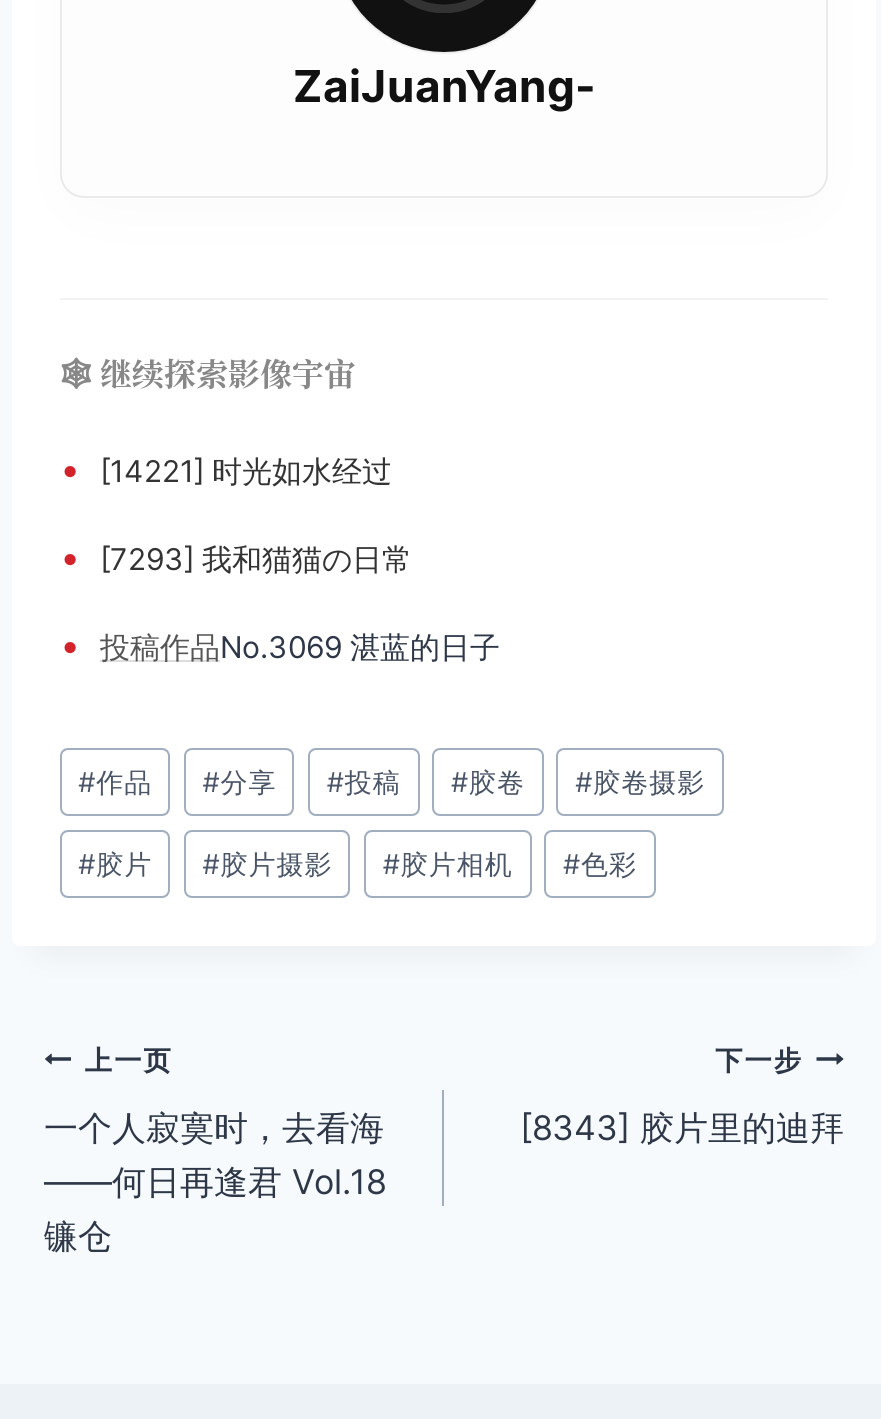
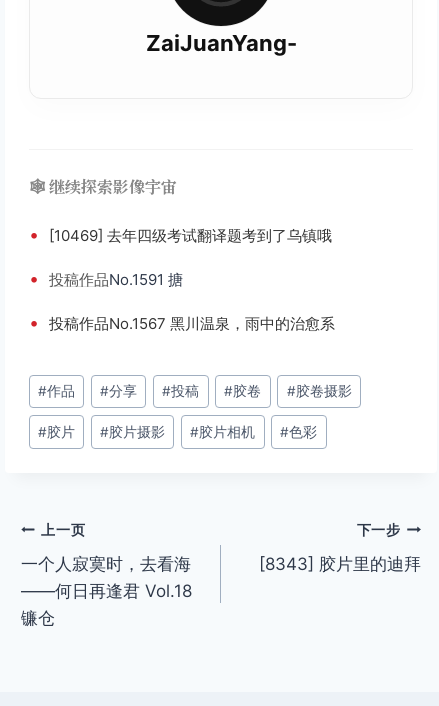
[60,448,392,490] • [14221] 时光如水经过 -> [29,224,332,245] • [10469] 去年四级考试翻译题考到了乌镇哦
[60,536,412,578] • [7293] 我和猫猫の日常 -> [29,268,183,289] • 投稿作品No.1591 搪
[60,624,500,666] • 投稿作品No.3069 湛蓝的日子 -> [29,312,335,333] • 投稿作品No.1567 黑川温泉，雨中的治愈系

